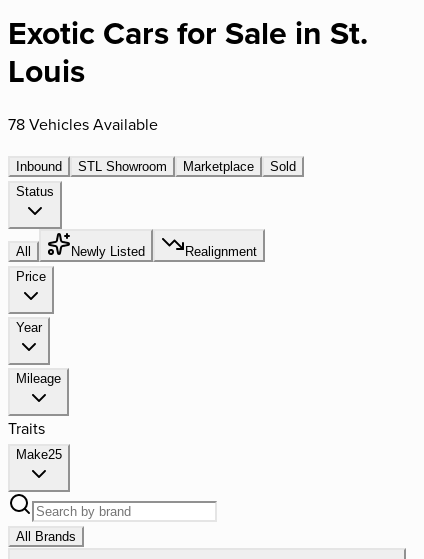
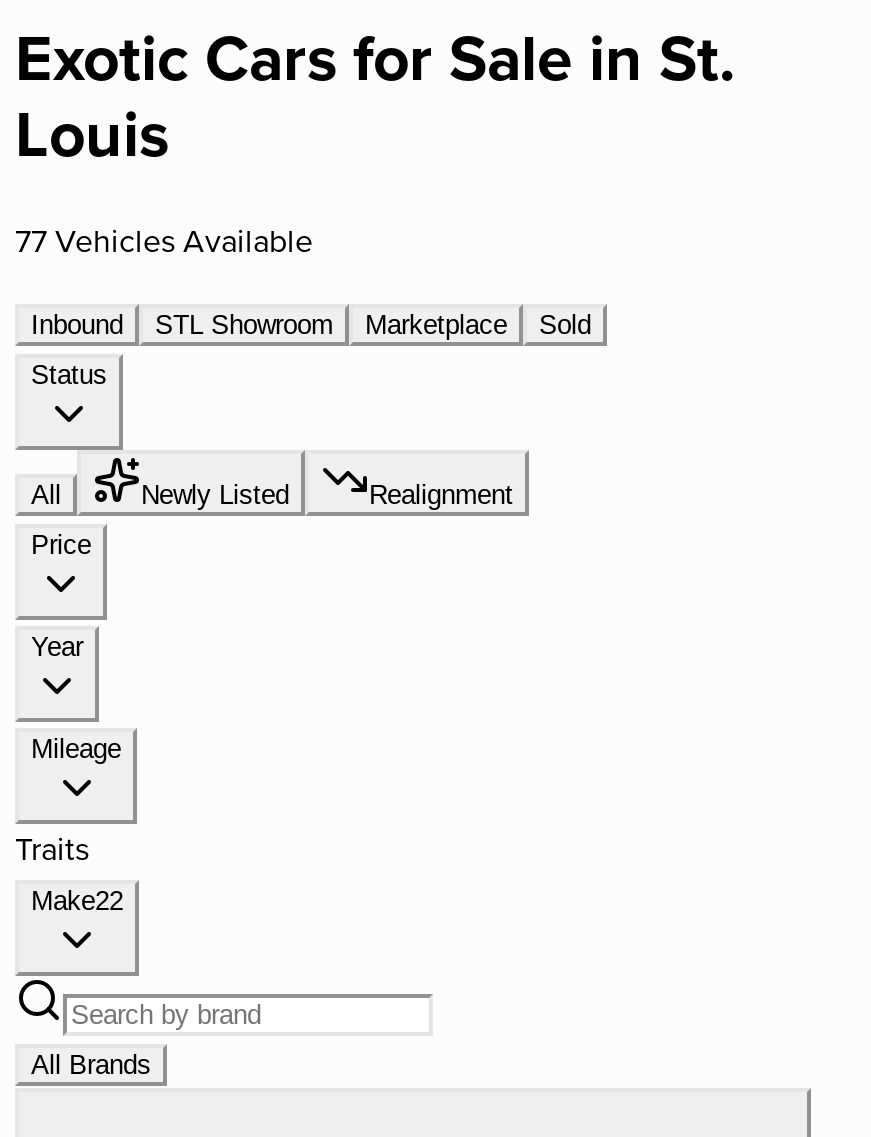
[8,113,158,135] 78 Vehicles Available -> [15,218,313,262] 77 Vehicles Available
[16,447,62,462] Make25 -> [31,886,123,916] Make22

